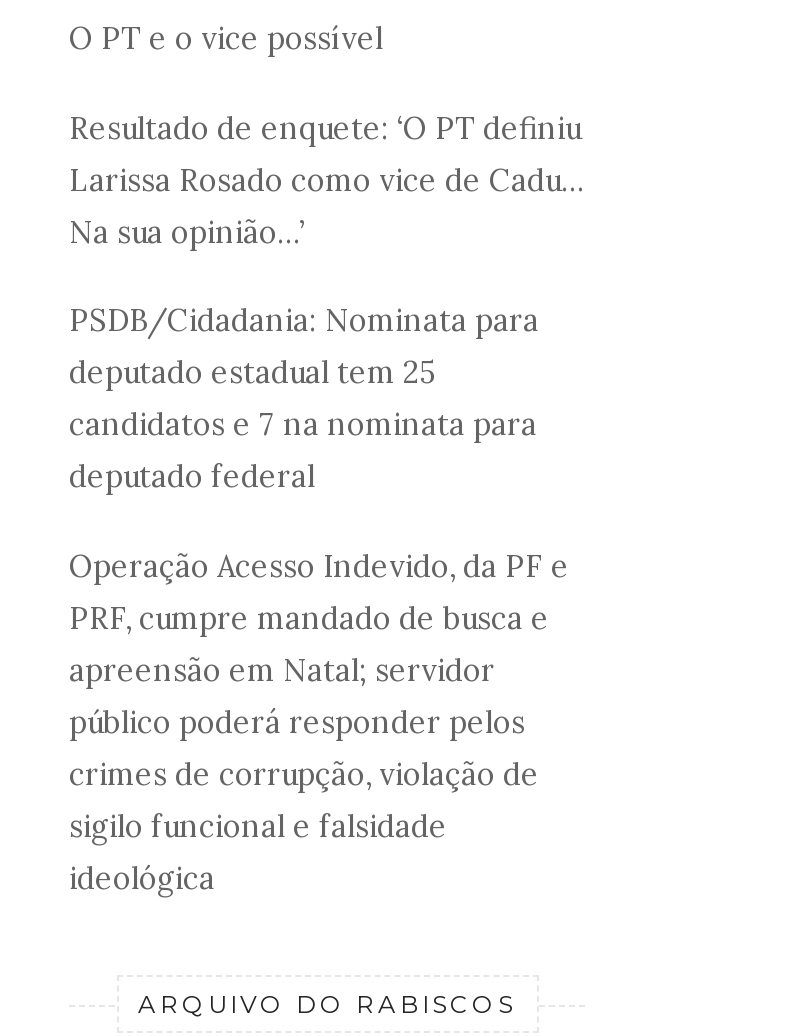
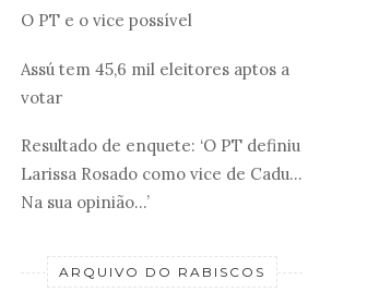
none -> [21,59,289,108] Assú tem 45,6 mil eleitores aptos a | votar
moved [69,108,585,250] -> [21,136,303,213]: Resultado de enquete: ‘O PT definiu | Larissa Rosado como vice de Cadu... | Na sua opinião...’
[69,301,569,896] PSDB/Cidadania: Nominata para | deputado estadual tem 25 | candidatos e 7 na nominata para | deputado federal | Operação Acesso Indevido, da PF e | PRF, cumpre mandado de busca e | apreensão em Natal; servidor | público poderá responder pelos | crimes de corrupção, violação de | sigilo funcional e falsidade | ideológica -> none

